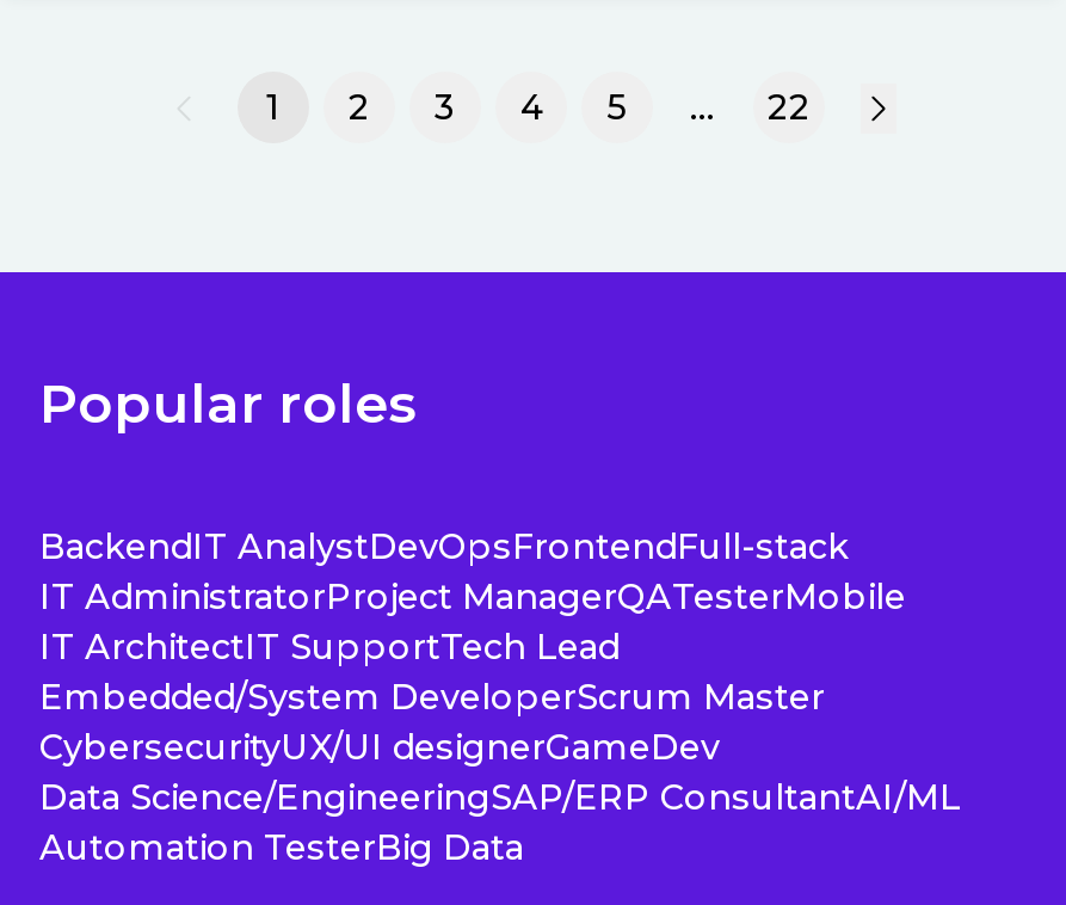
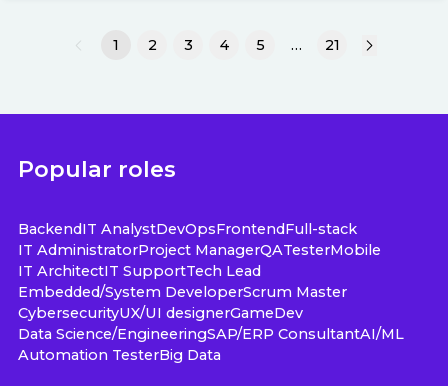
[768,85,811,128] 22 -> [324,35,339,53] 21

